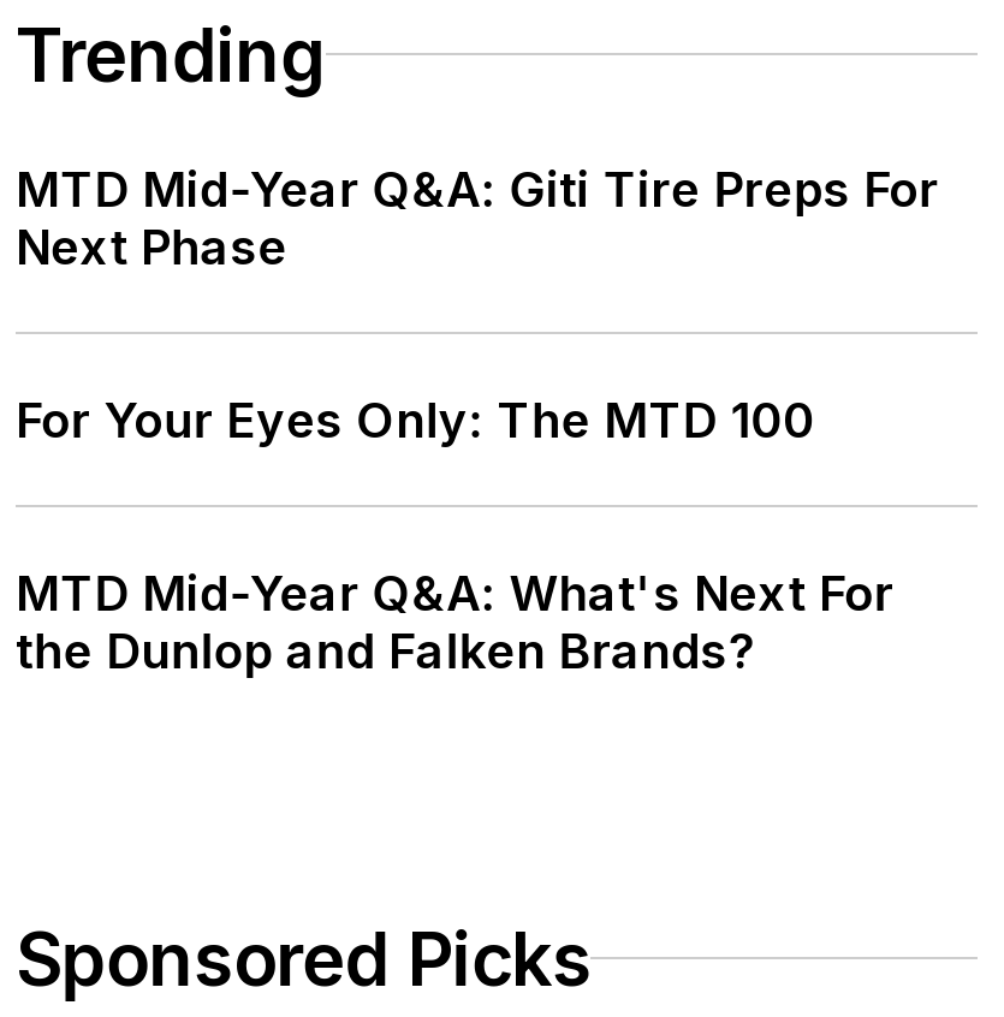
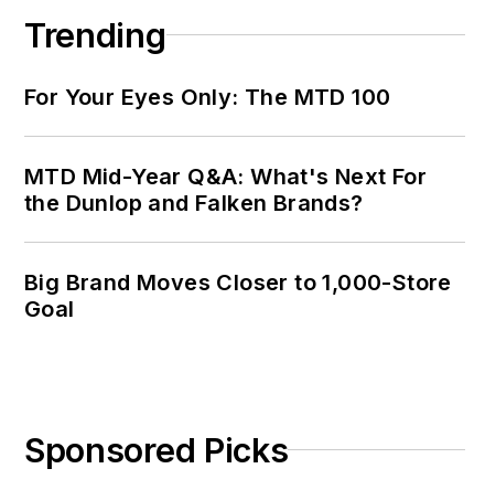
[16,161,941,276] MTD Mid-Year Q&A: Giti Tire Preps For | Next Phase -> none
moved [16,392,896,680] -> [24,84,428,216]: For Your Eyes Only: The MTD 100 | MTD Mid-Year Q&A: What's Next For | the Dunlop and Falken Brands?
none -> [24,269,452,322] Big Brand Moves Closer to 1,000-Store | Goal

